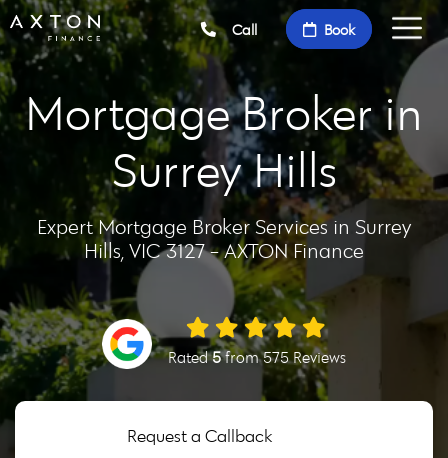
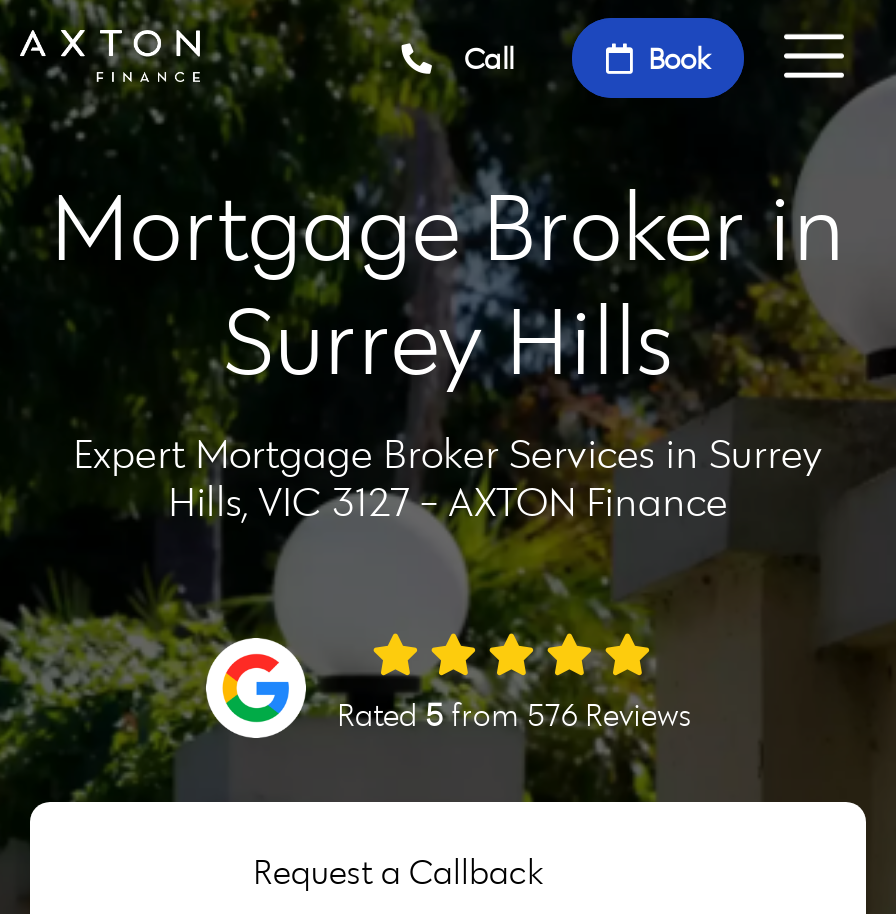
[168,347,346,367] Rated 5 from 575 Reviews -> [337,694,691,734] Rated 5 from 576 Reviews

